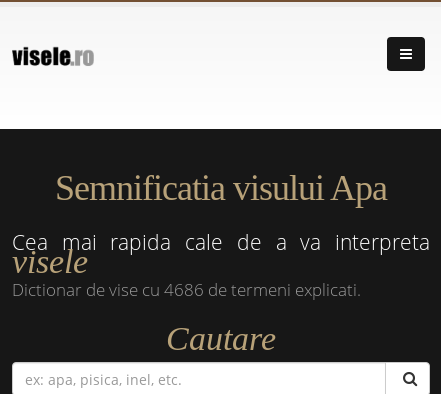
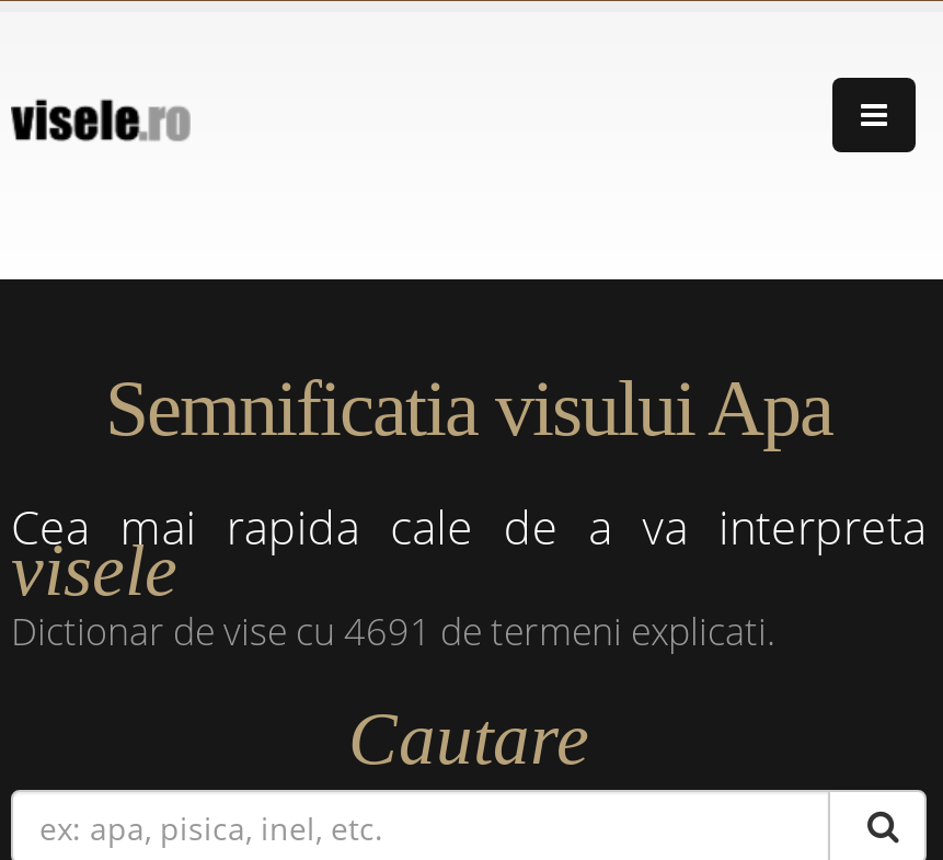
[12,278,361,301] Dictionar de vise cu 4686 de termeni explicati. -> [11,606,775,656] Dictionar de vise cu 4691 de termeni explicati.

